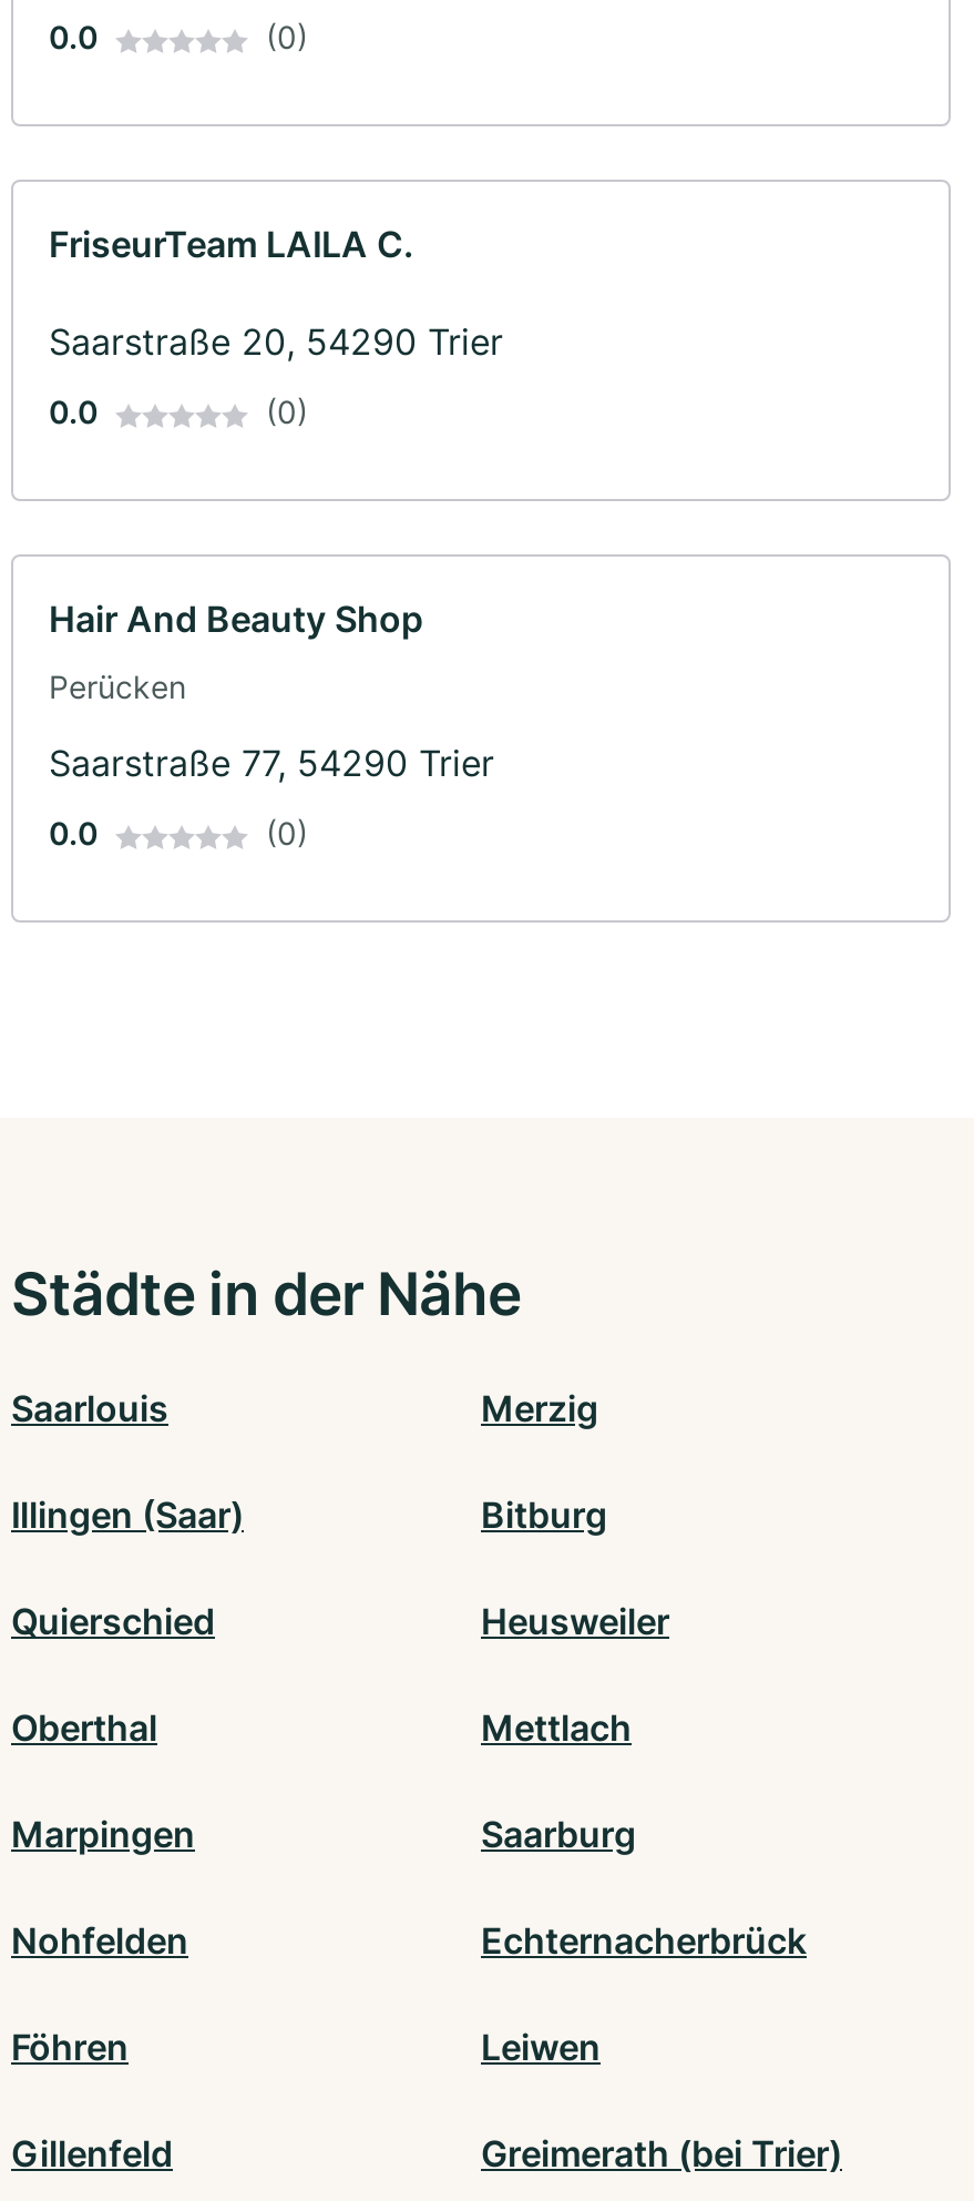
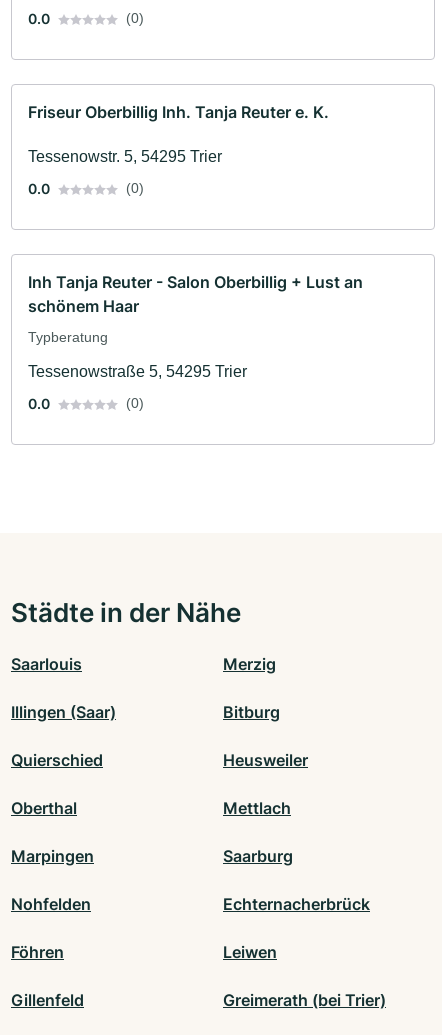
[49,222,414,267] FriseurTeam LAILA C. -> [28,102,329,122] Friseur Oberbillig Inh. Tanja Reuter e. K.
[49,320,503,364] Saarstraße 20, 54290 Trier -> [28,148,222,165] Tessenowstr. 5, 54295 Trier
[49,597,423,641] Hair And Beauty Shop -> [28,272,363,316] Inh Tanja Reuter - Salon Oberbillig + Lust an | schönem Haar
[49,668,186,706] Perücken -> [28,329,108,345] Typberatung
[49,741,494,785] Saarstraße 77, 54290 Trier -> [28,363,247,380] Tessenowstraße 5, 54295 Trier

